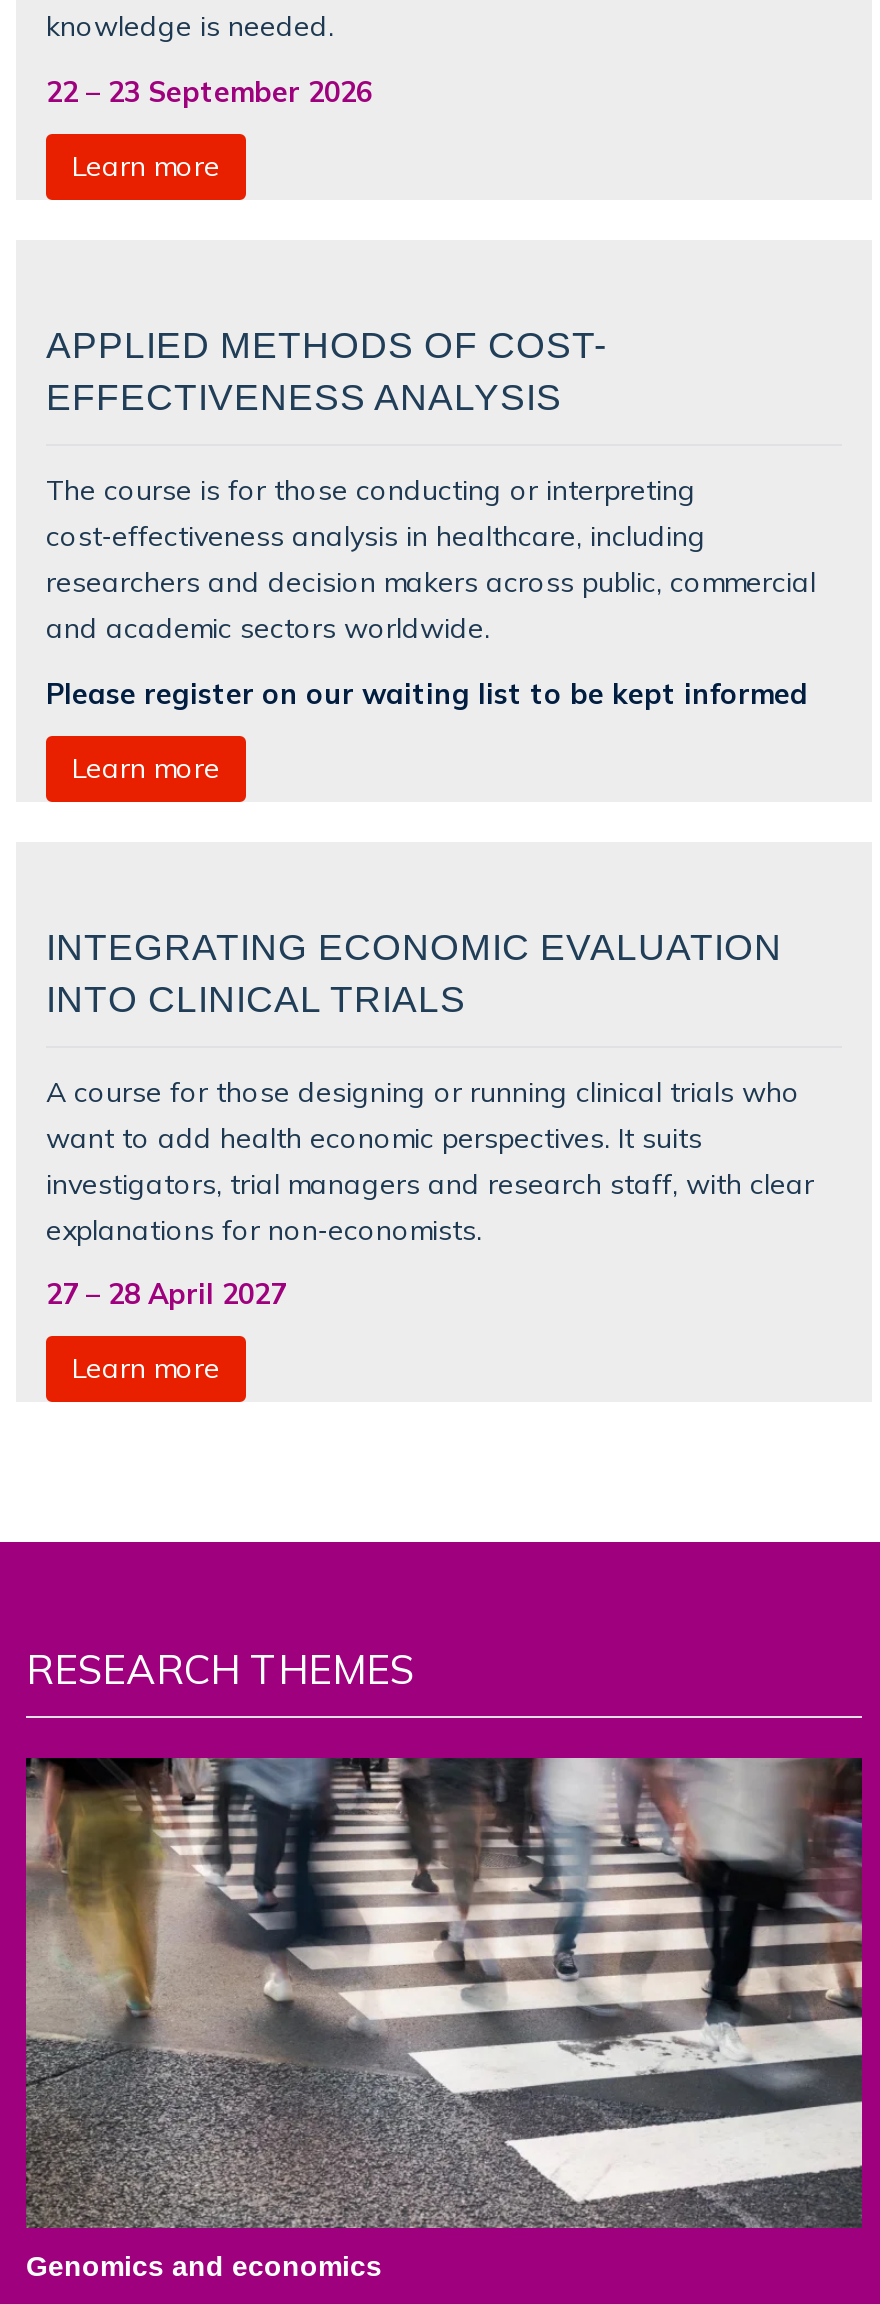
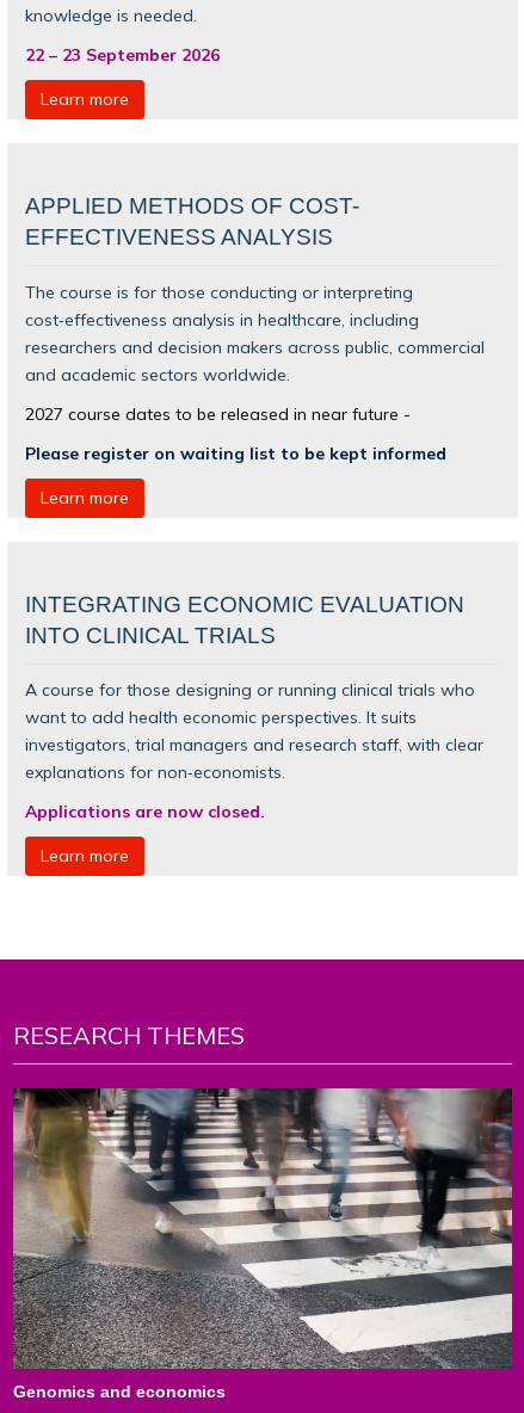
[46,675,808,709] Please register on our waiting list to be kept informed -> [25,403,446,462] 2027 course dates to be released in near future - | Please register on waiting list to be kept informed
[46,1277,286,1311] 27 – 28 April 2027 -> [25,801,265,822] Applications are now closed.

